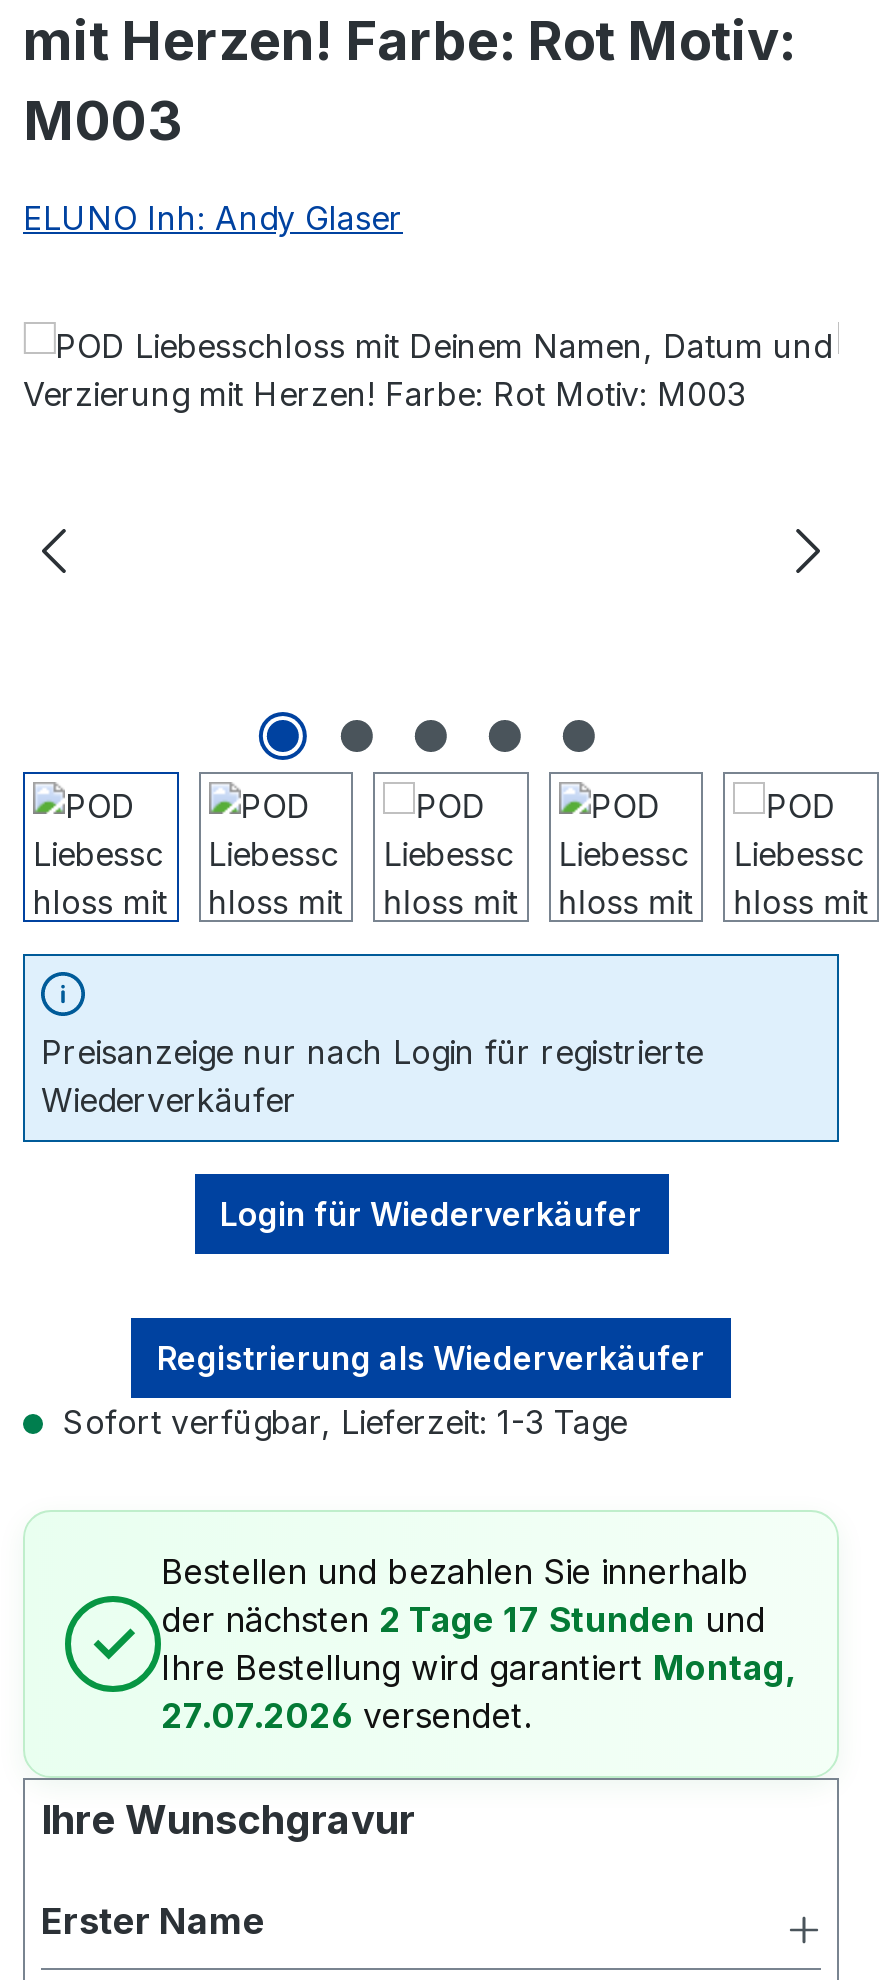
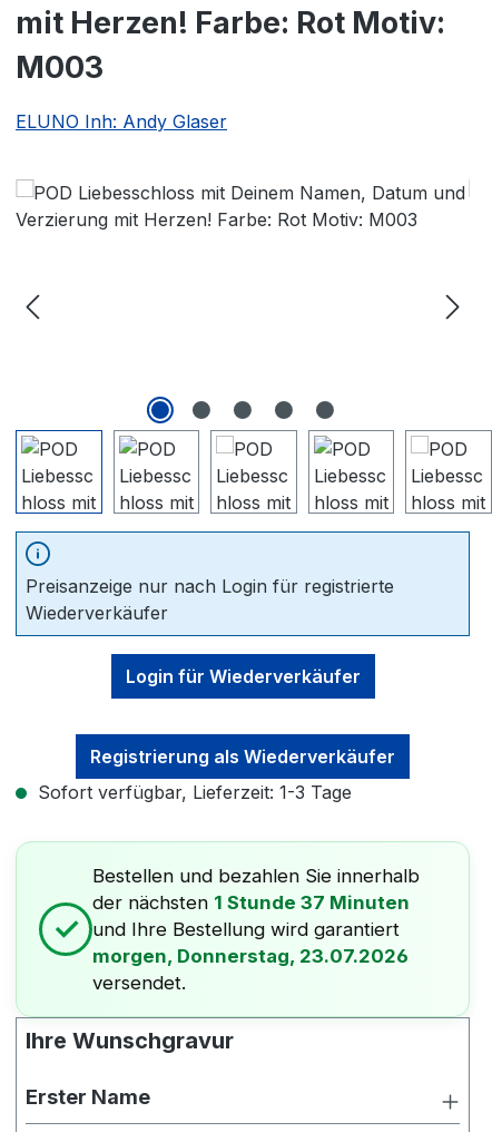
[161,1600,795,1736] der nächsten 2 Tage 17 Stunden und | Ihre Bestellung wird garantiert Montag, | 27.07.2026 versendet. -> [92,891,410,994] der nächsten 1 Stunde 37 Minuten | und Ihre Bestellung wird garantiert | morgen, Donnerstag, 23.07.2026 | versendet.

